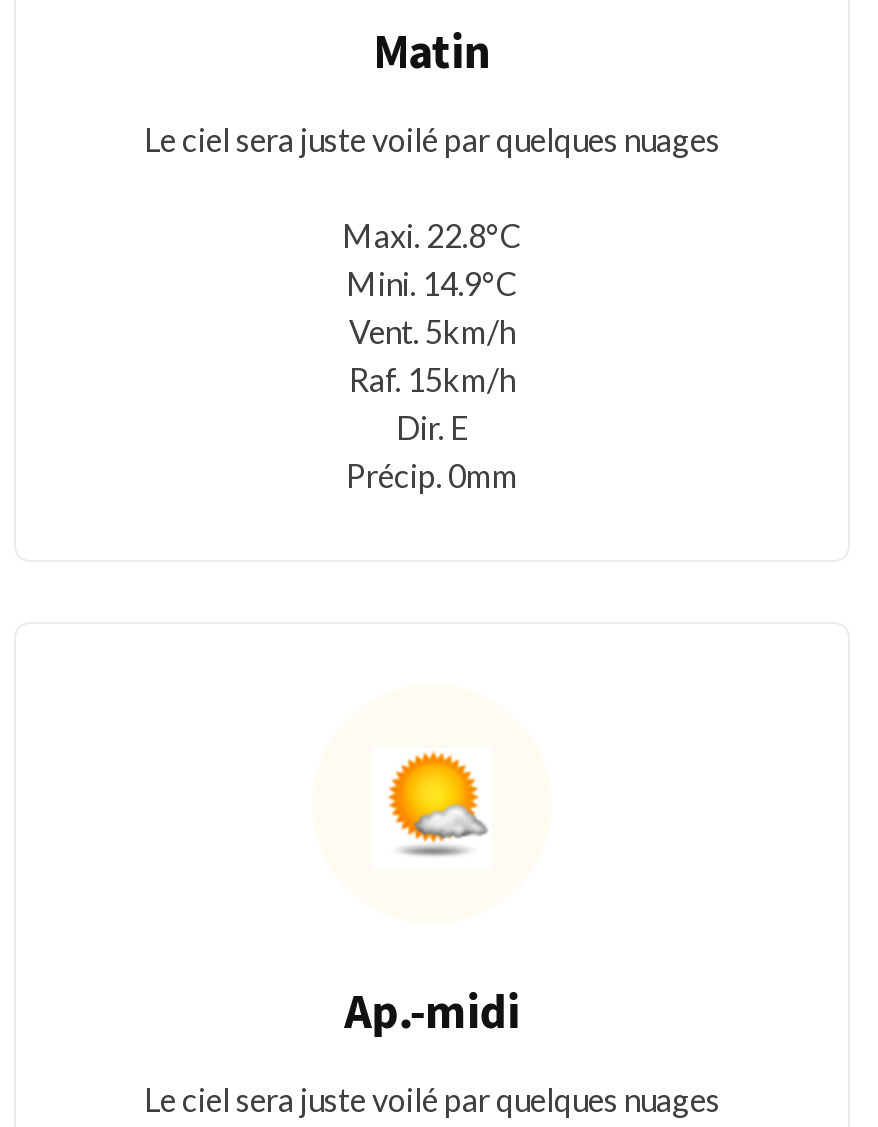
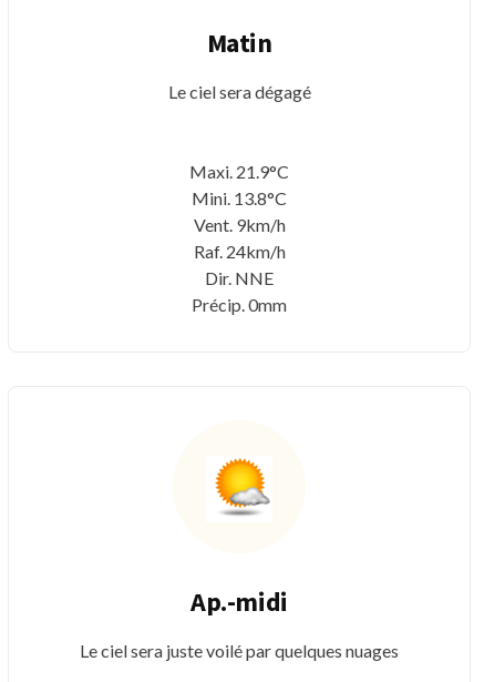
[144,120,720,158] Le ciel sera juste voilé par quelques nuages -> [168,81,311,102] Le ciel sera dégagé
[342,216,522,446] Maxi. 22.8°C | Mini. 14.9°C | Vent. 5km/h | Raf. 15km/h | Dir. E -> [189,161,289,288] Maxi. 21.9°C | Mini. 13.8°C | Vent. 9km/h | Raf. 24km/h | Dir. NNE

